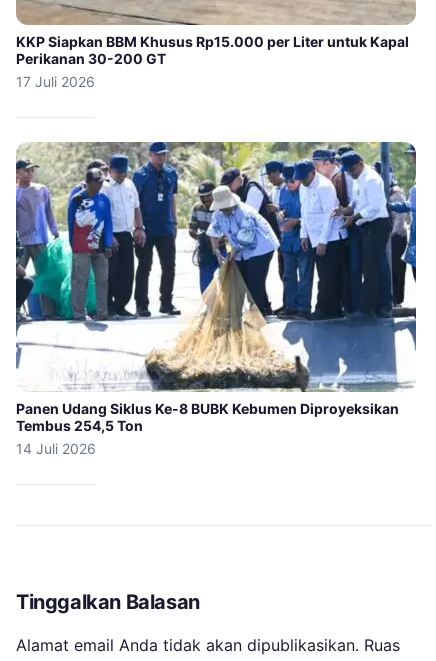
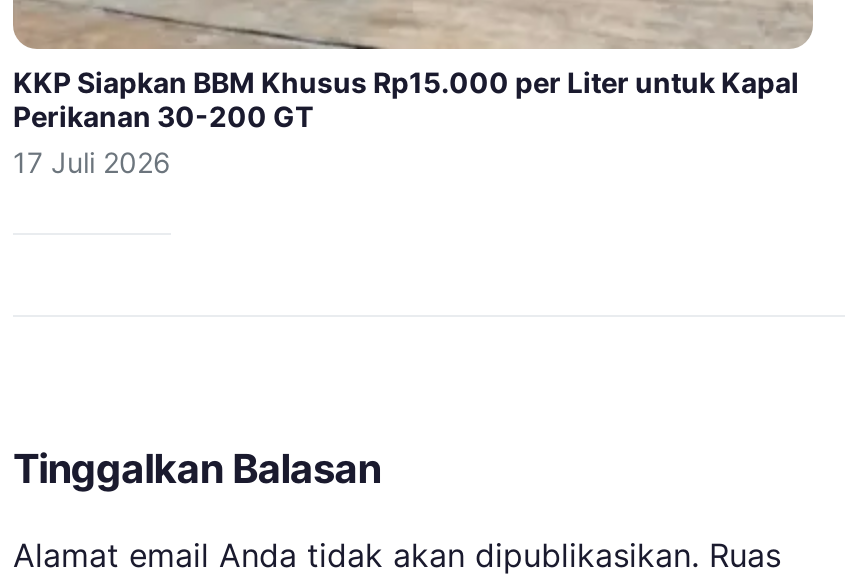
[15,141,417,457] [image] | Panen Udang Siklus Ke-8 BUBK Kebumen Diproyeksikan | Tembus 254,5 Ton | 14 Juli 2026 -> none

